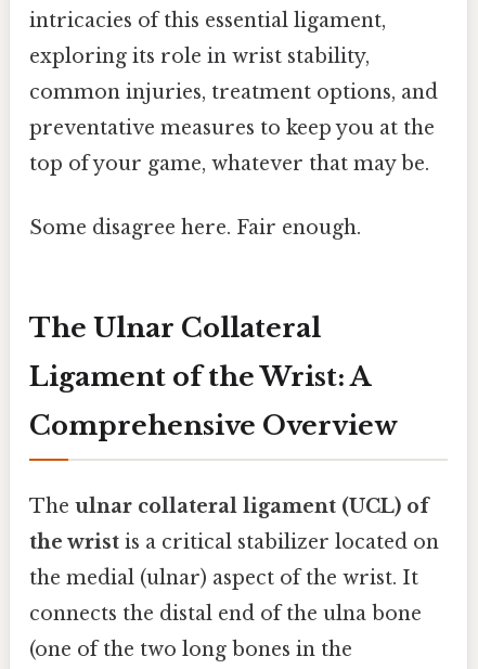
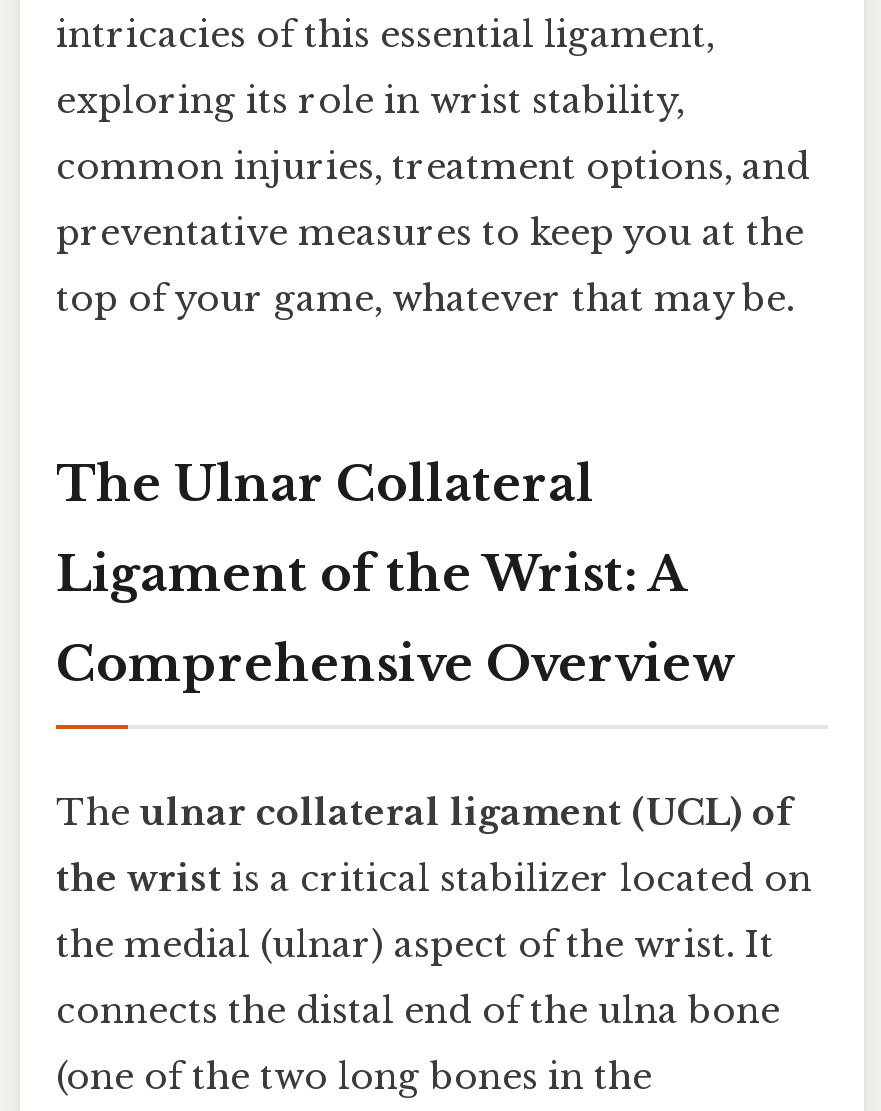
[29,216,361,240] Some disagree here. Fair enough. -> none

